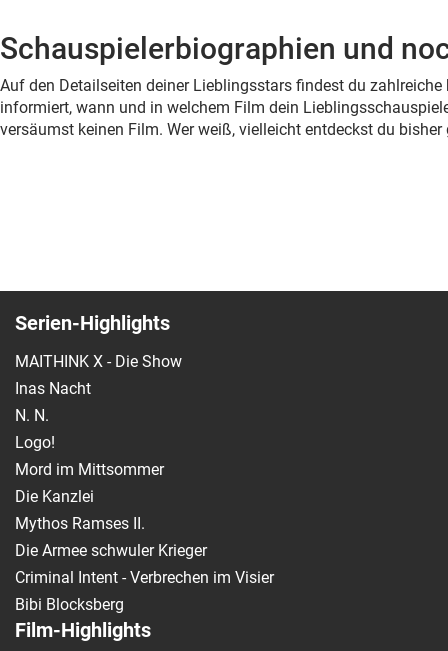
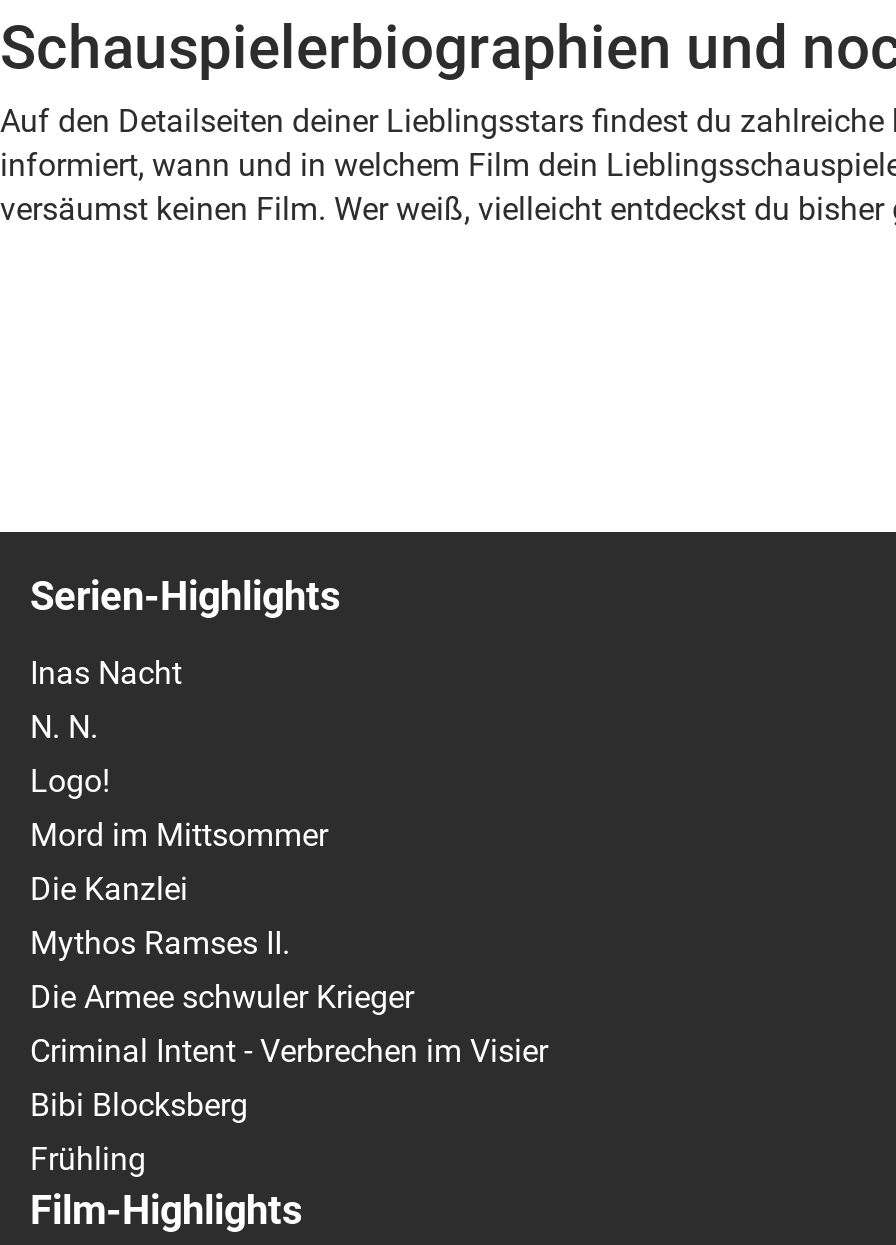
[15,352,182,371] MAITHINK X - Die Show -> none
moved [15,379,274,614] -> [30,654,548,1124]: Inas Nacht | N. N. | Logo! | ... | Criminal Intent - Verbrechen im Visier | Bibi Blocksberg
none -> [30,1140,146,1178] Frühling

